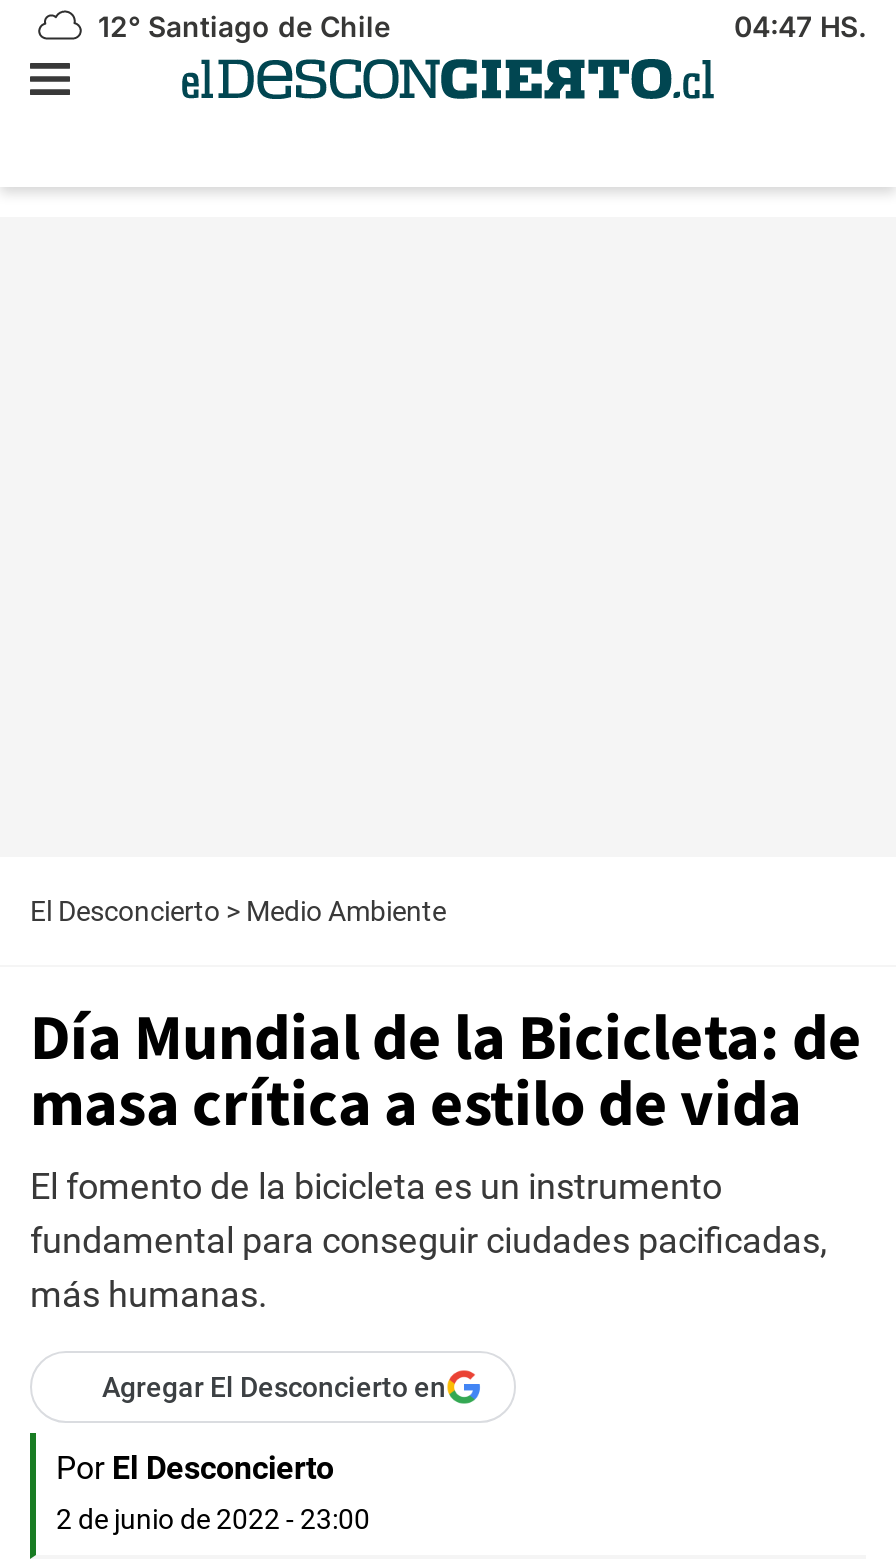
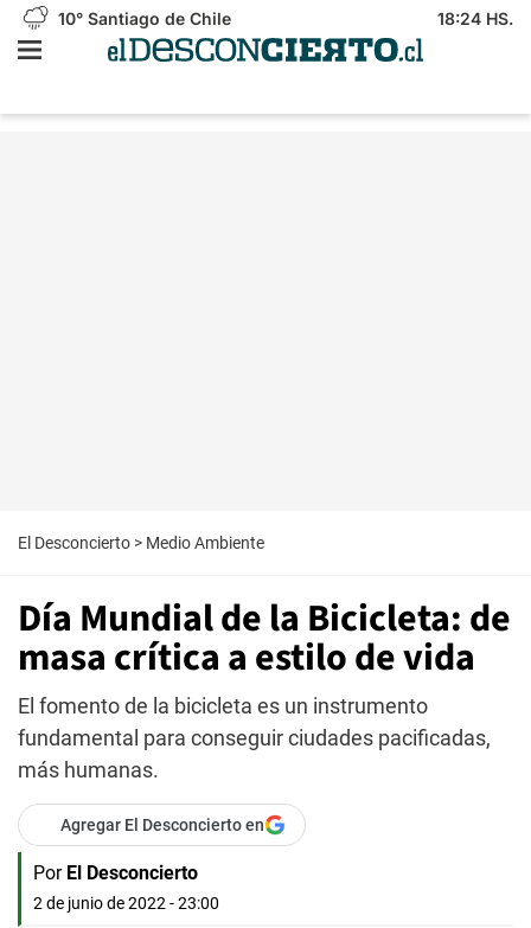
[90,9,390,43] 12° Santiago de Chile -> [53,8,231,28] 10° Santiago de Chile
[734,9,866,43] 04:47 HS. -> [437,8,513,28] 18:24 HS.

